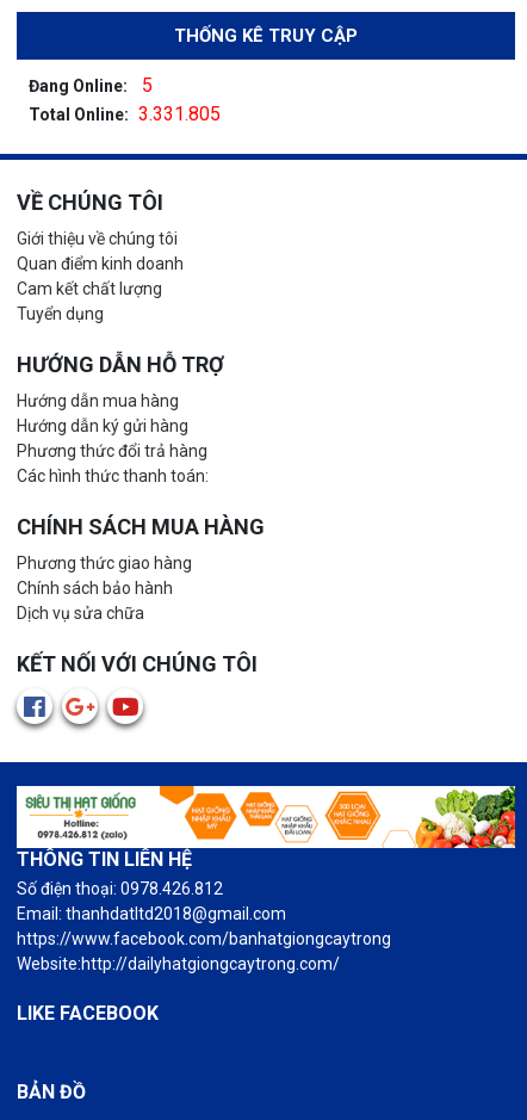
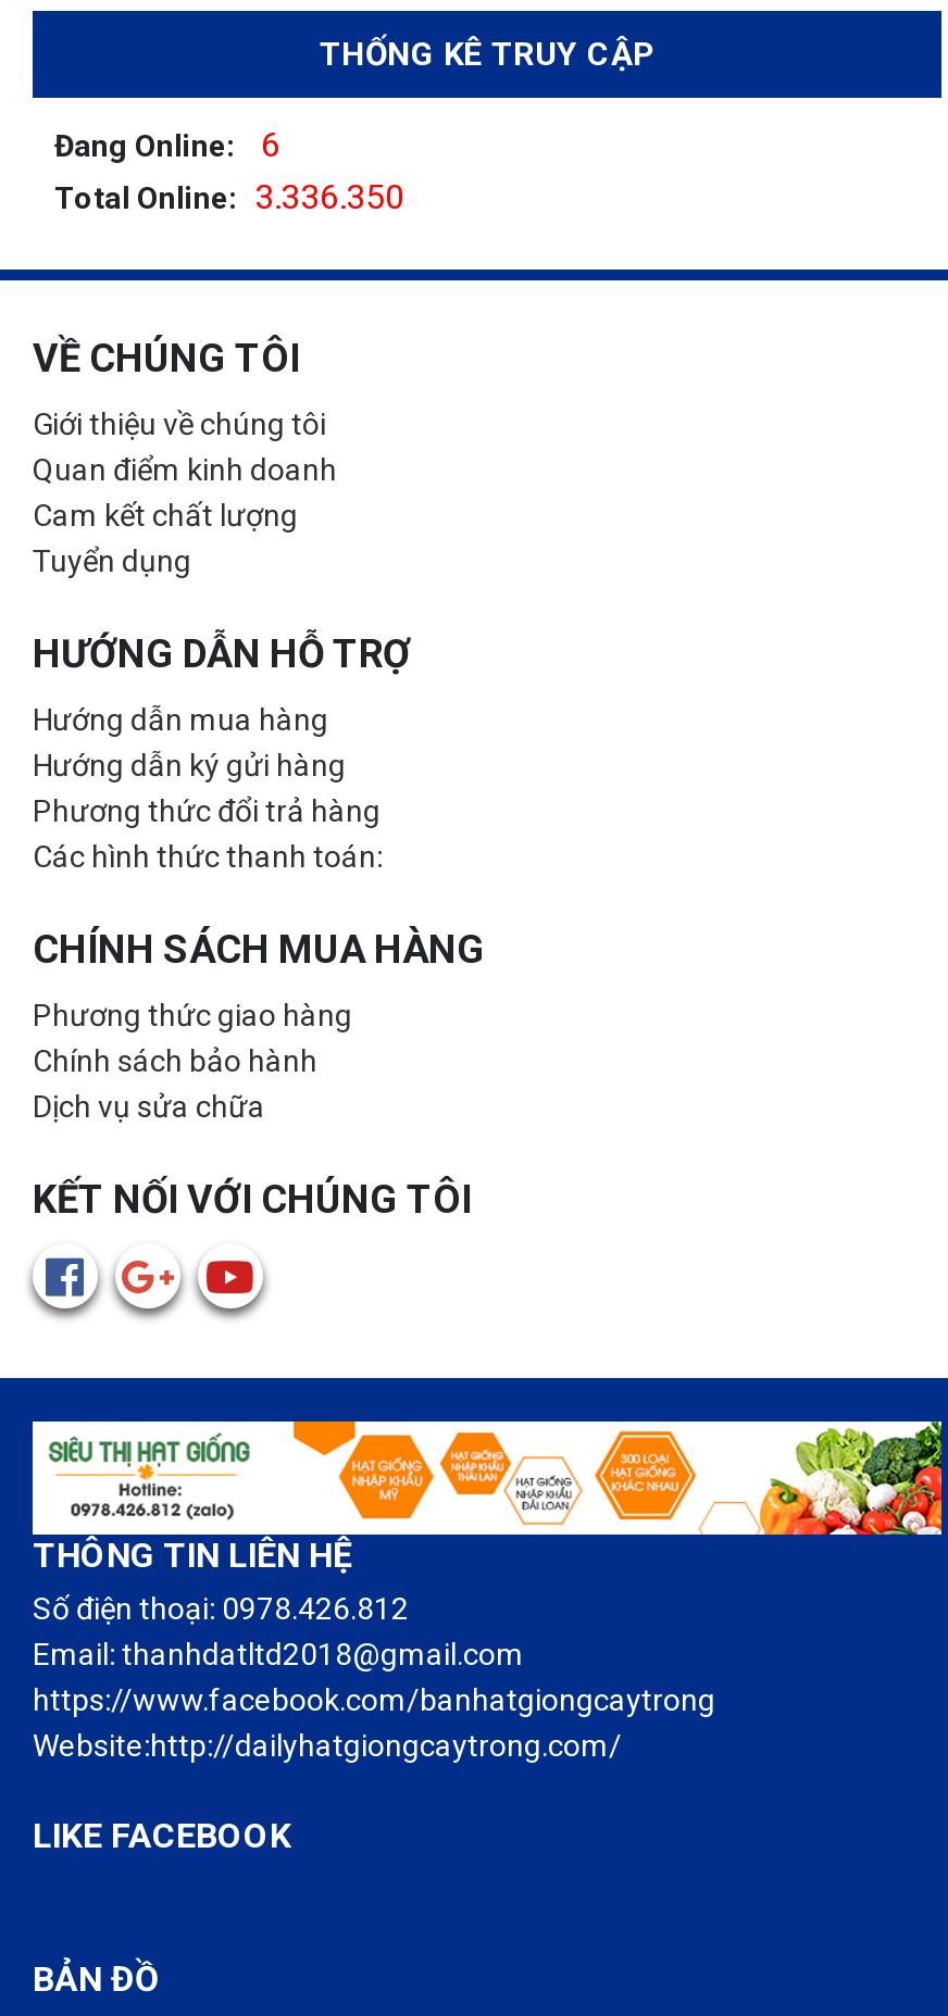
[29,74,153,97] Đang Online: 5 -> [54,124,280,166] Đang Online: 6
[29,103,221,125] Total Online: 3.331.805 -> [54,176,404,218] Total Online: 3.336.350

